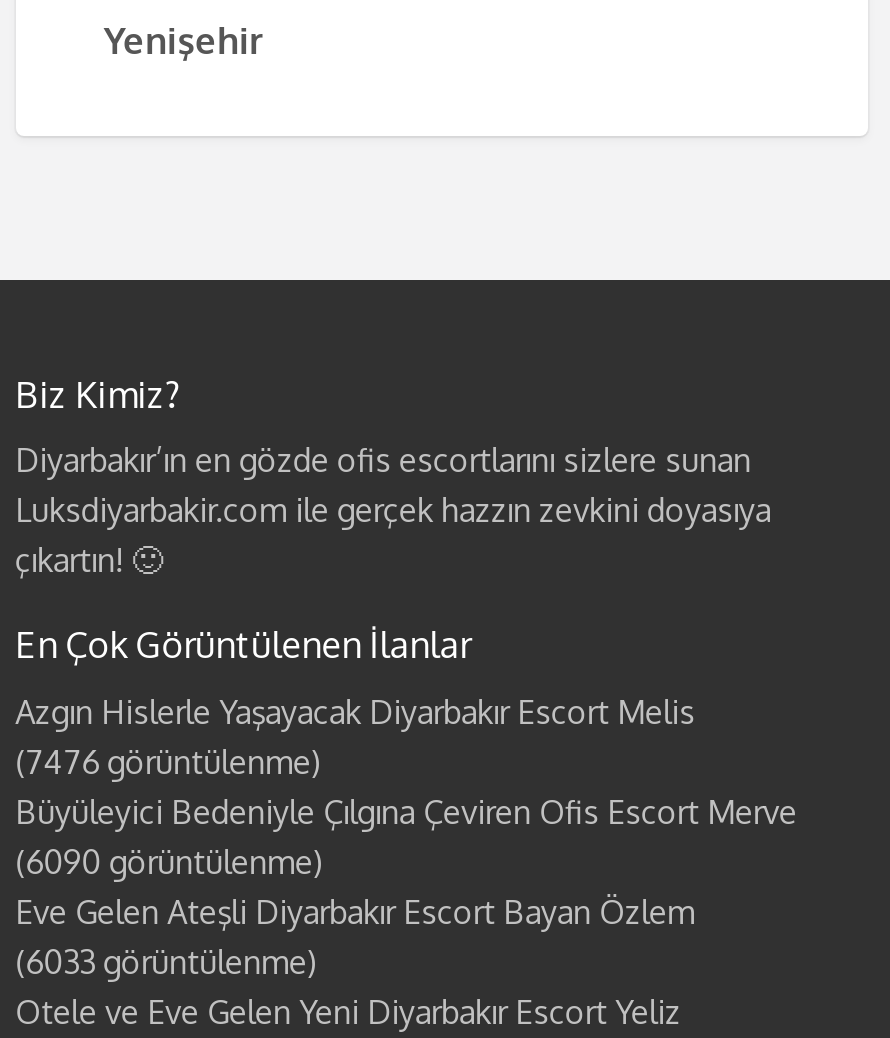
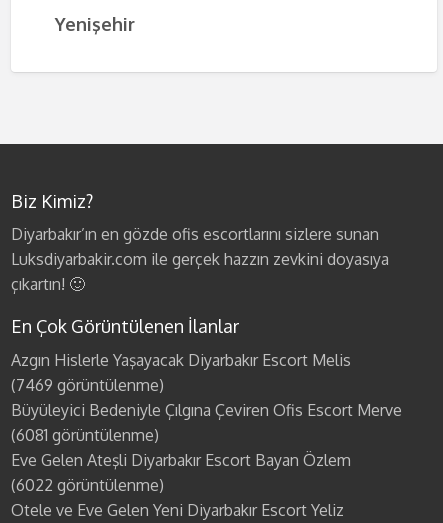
[15,742,321,782] (7476 görüntülenme) -> [11,375,164,395] (7469 görüntülenme)
[15,842,323,882] (6090 görüntülenme) -> [11,425,159,445] (6081 görüntülenme)
[15,942,317,982] (6033 görüntülenme) -> [11,475,164,495] (6022 görüntülenme)

